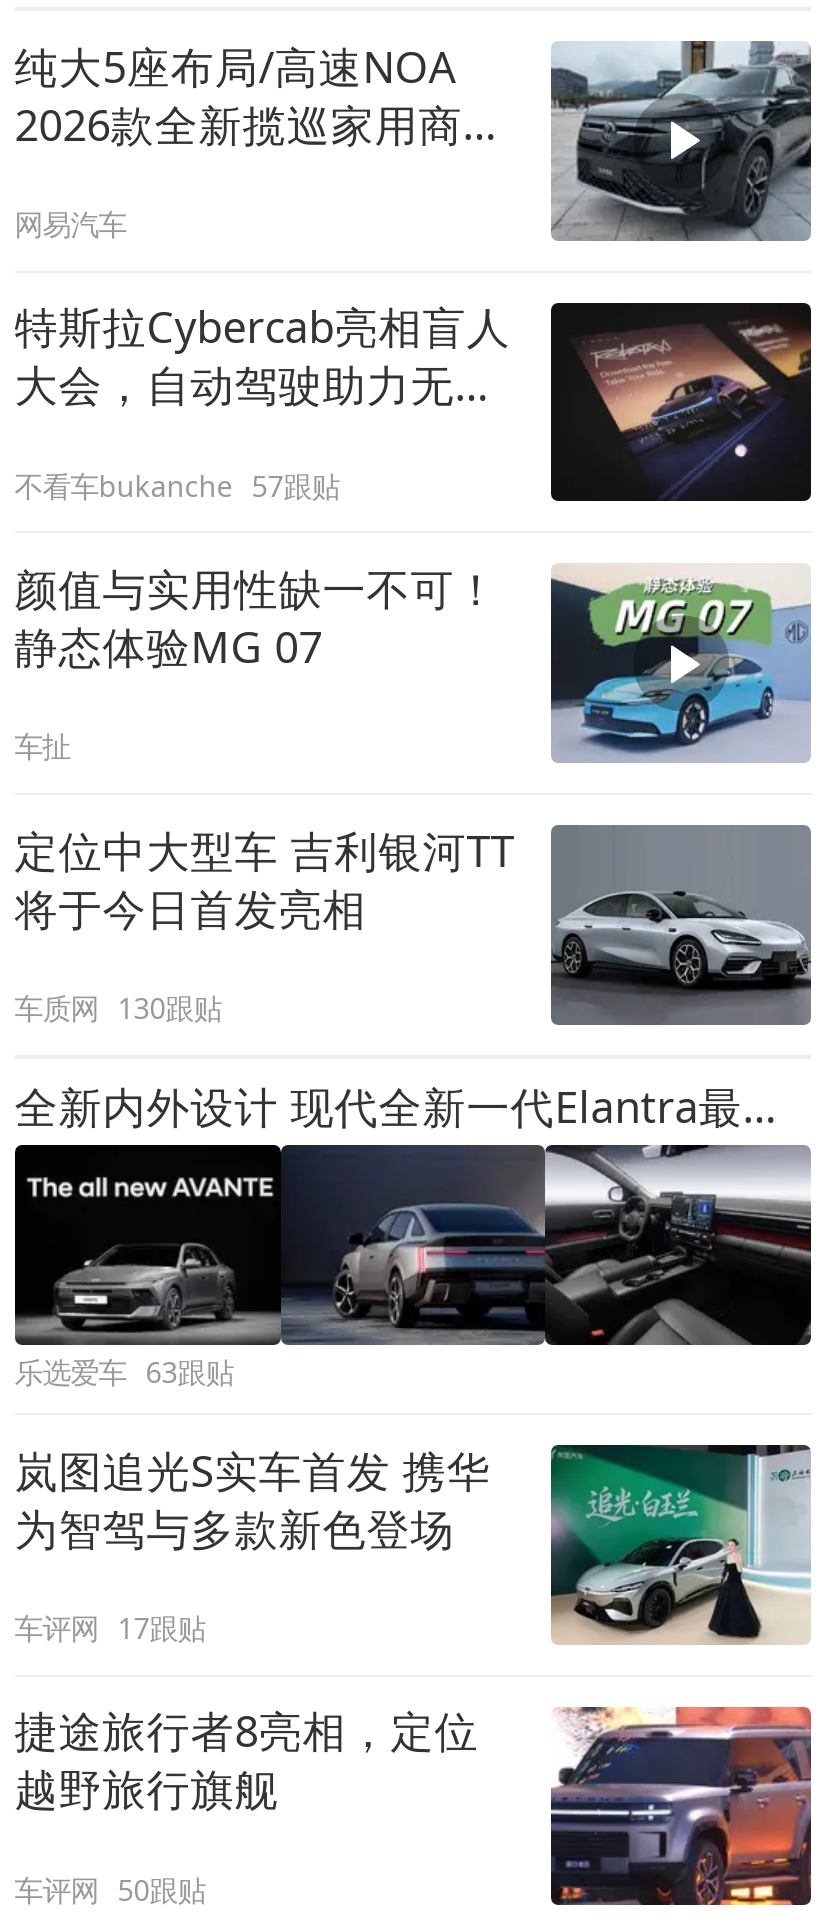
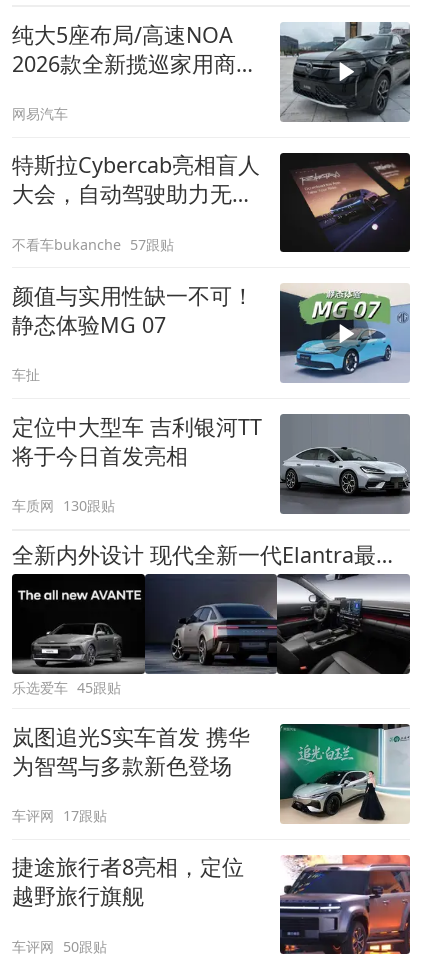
[14,1354,234,1392] 乐选爱车 63跟贴 -> [12,678,121,697] 乐选爱车 45跟贴

